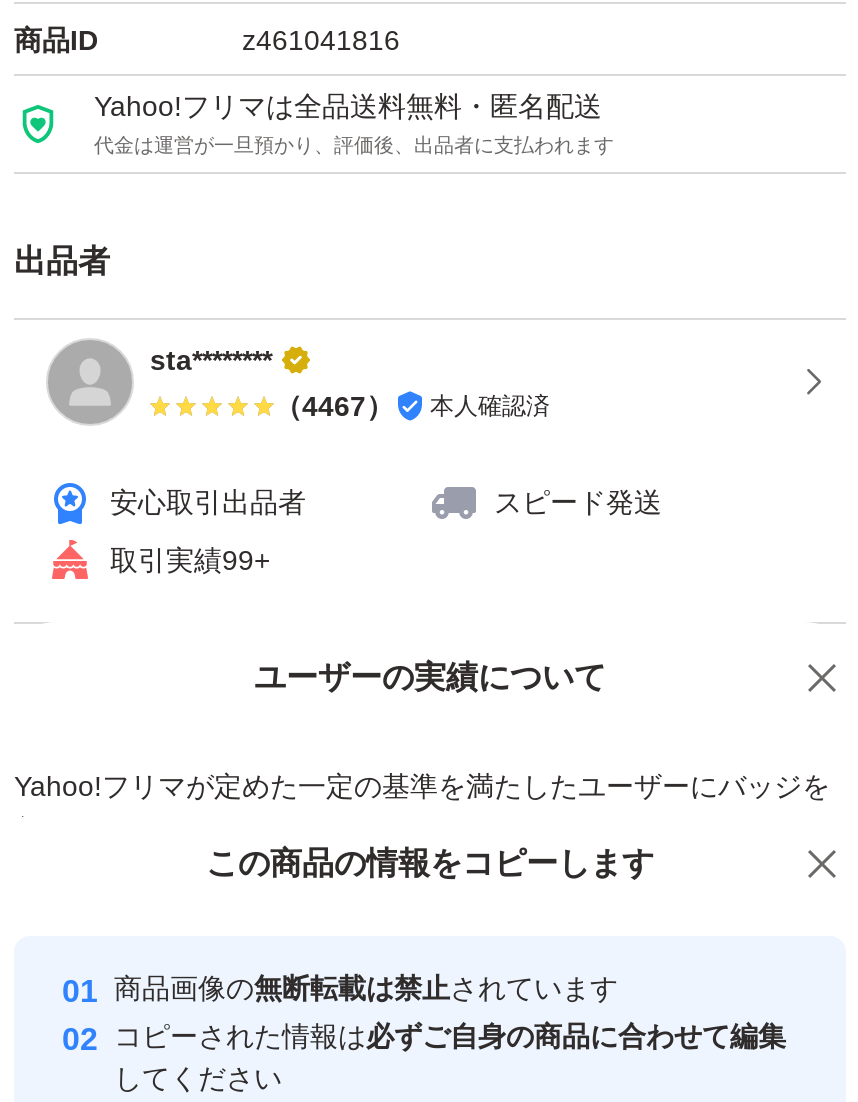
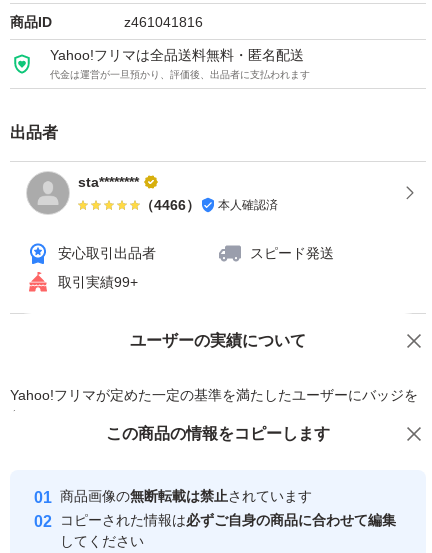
[274,390,550,422] （4467） 本人確認済 -> [140,197,278,213] （4466） 本人確認済

